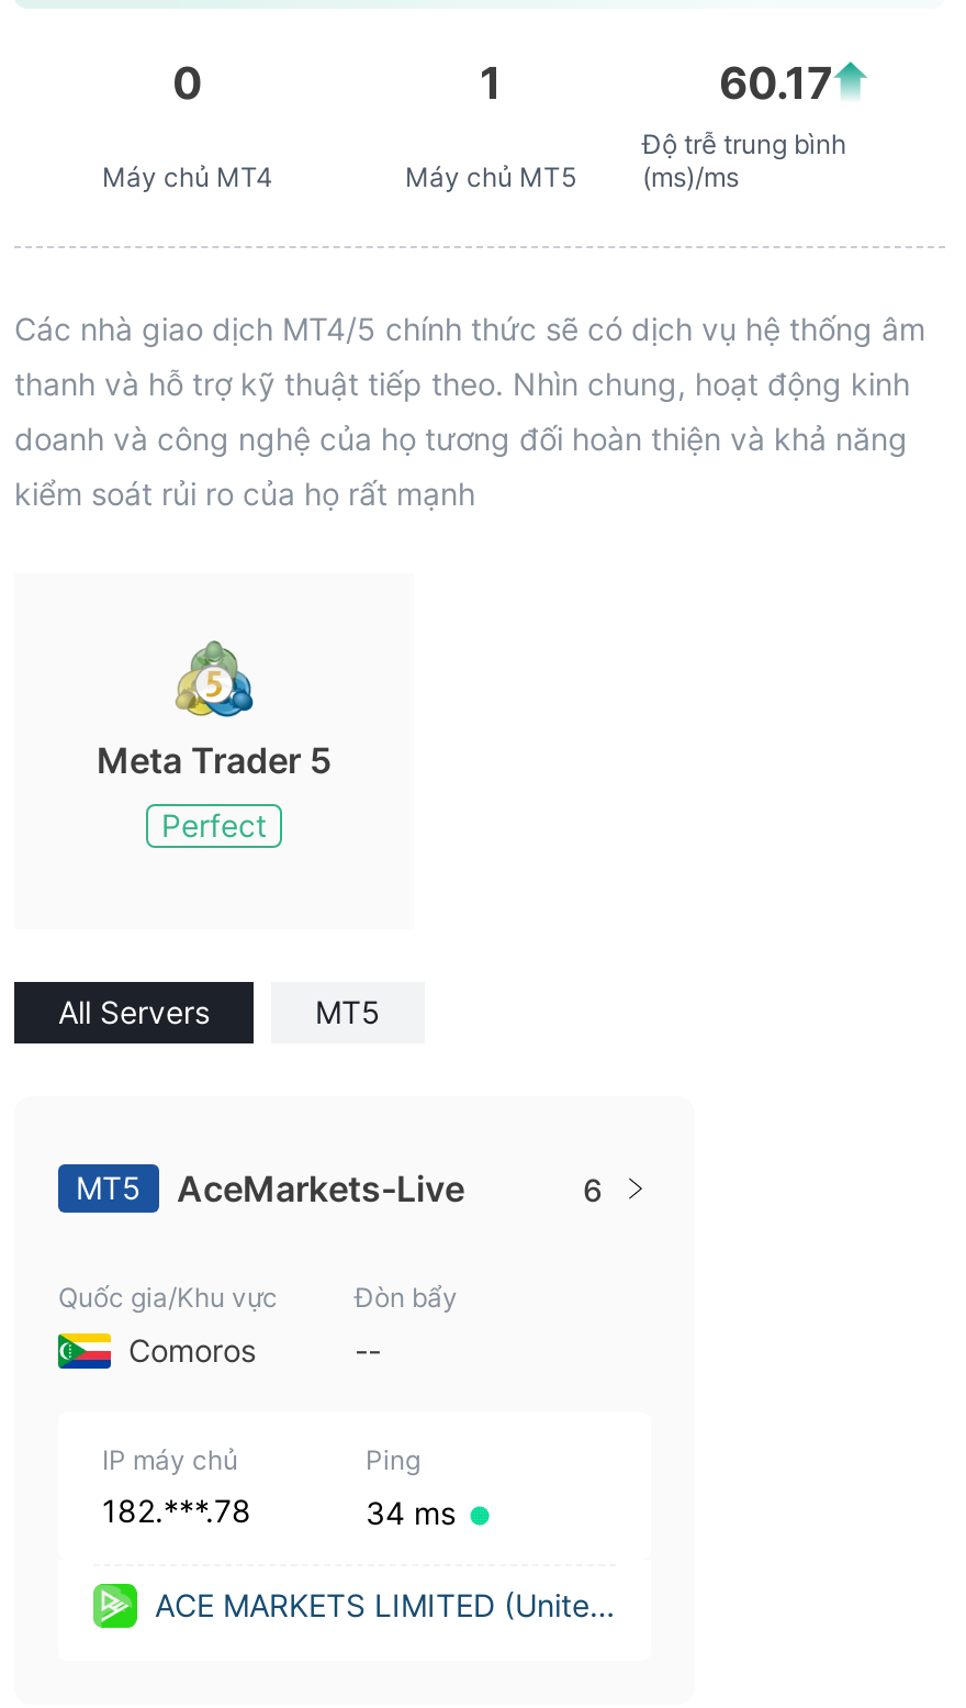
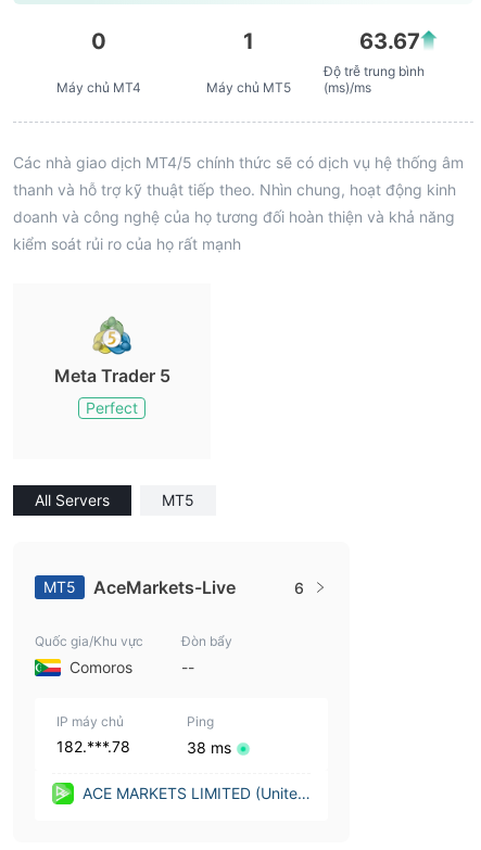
[719,57,833,110] 60.17 -> [359,28,420,54] 63.67
[366,1494,456,1531] 34 ms -> [187,738,231,757] 38 ms

